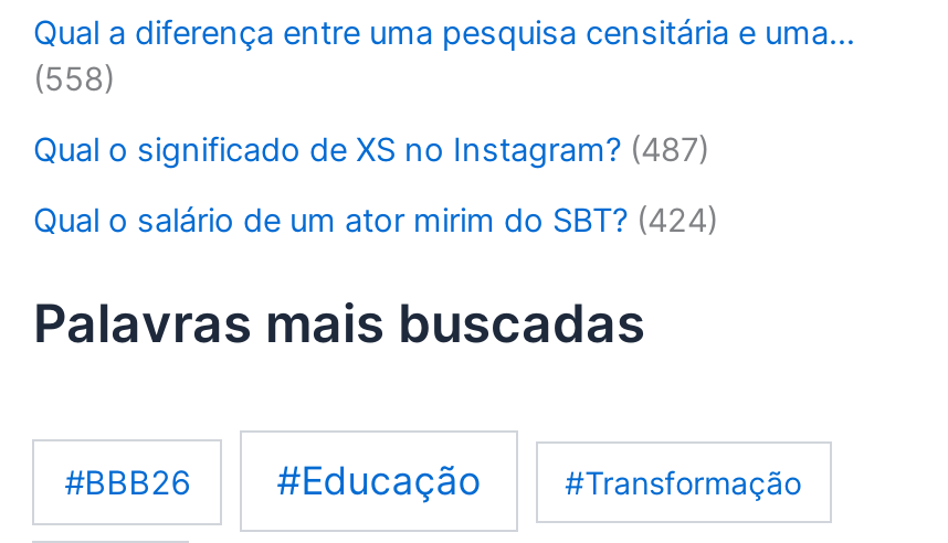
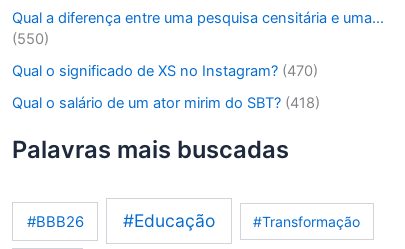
[33,59,115,99] (558) -> [12,30,49,48] (550)
[33,129,709,169] Qual o significado de XS no Instagram? (487) -> [12,62,318,80] Qual o significado de XS no Instagram? (470)
[33,200,718,240] Qual o salário de um ator mirim do SBT? (424) -> [12,94,320,112] Qual o salário de um ator mirim do SBT? (418)

